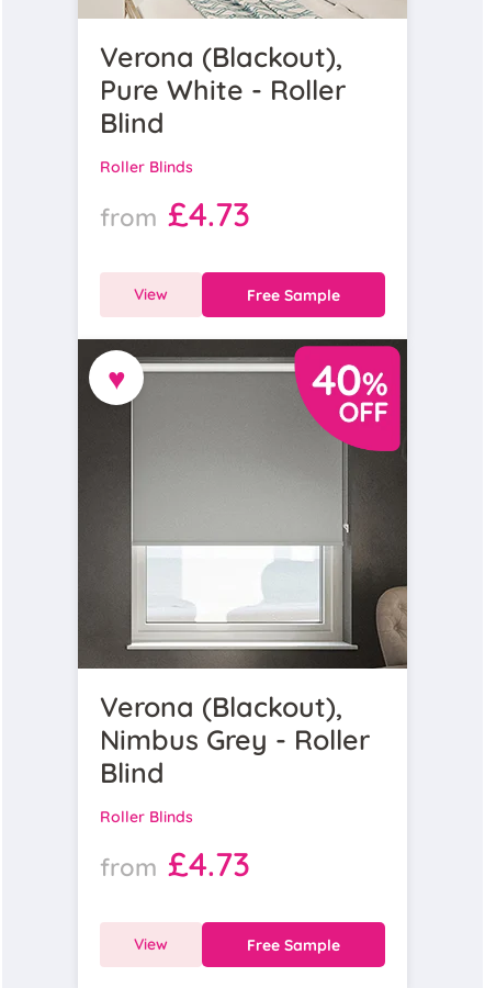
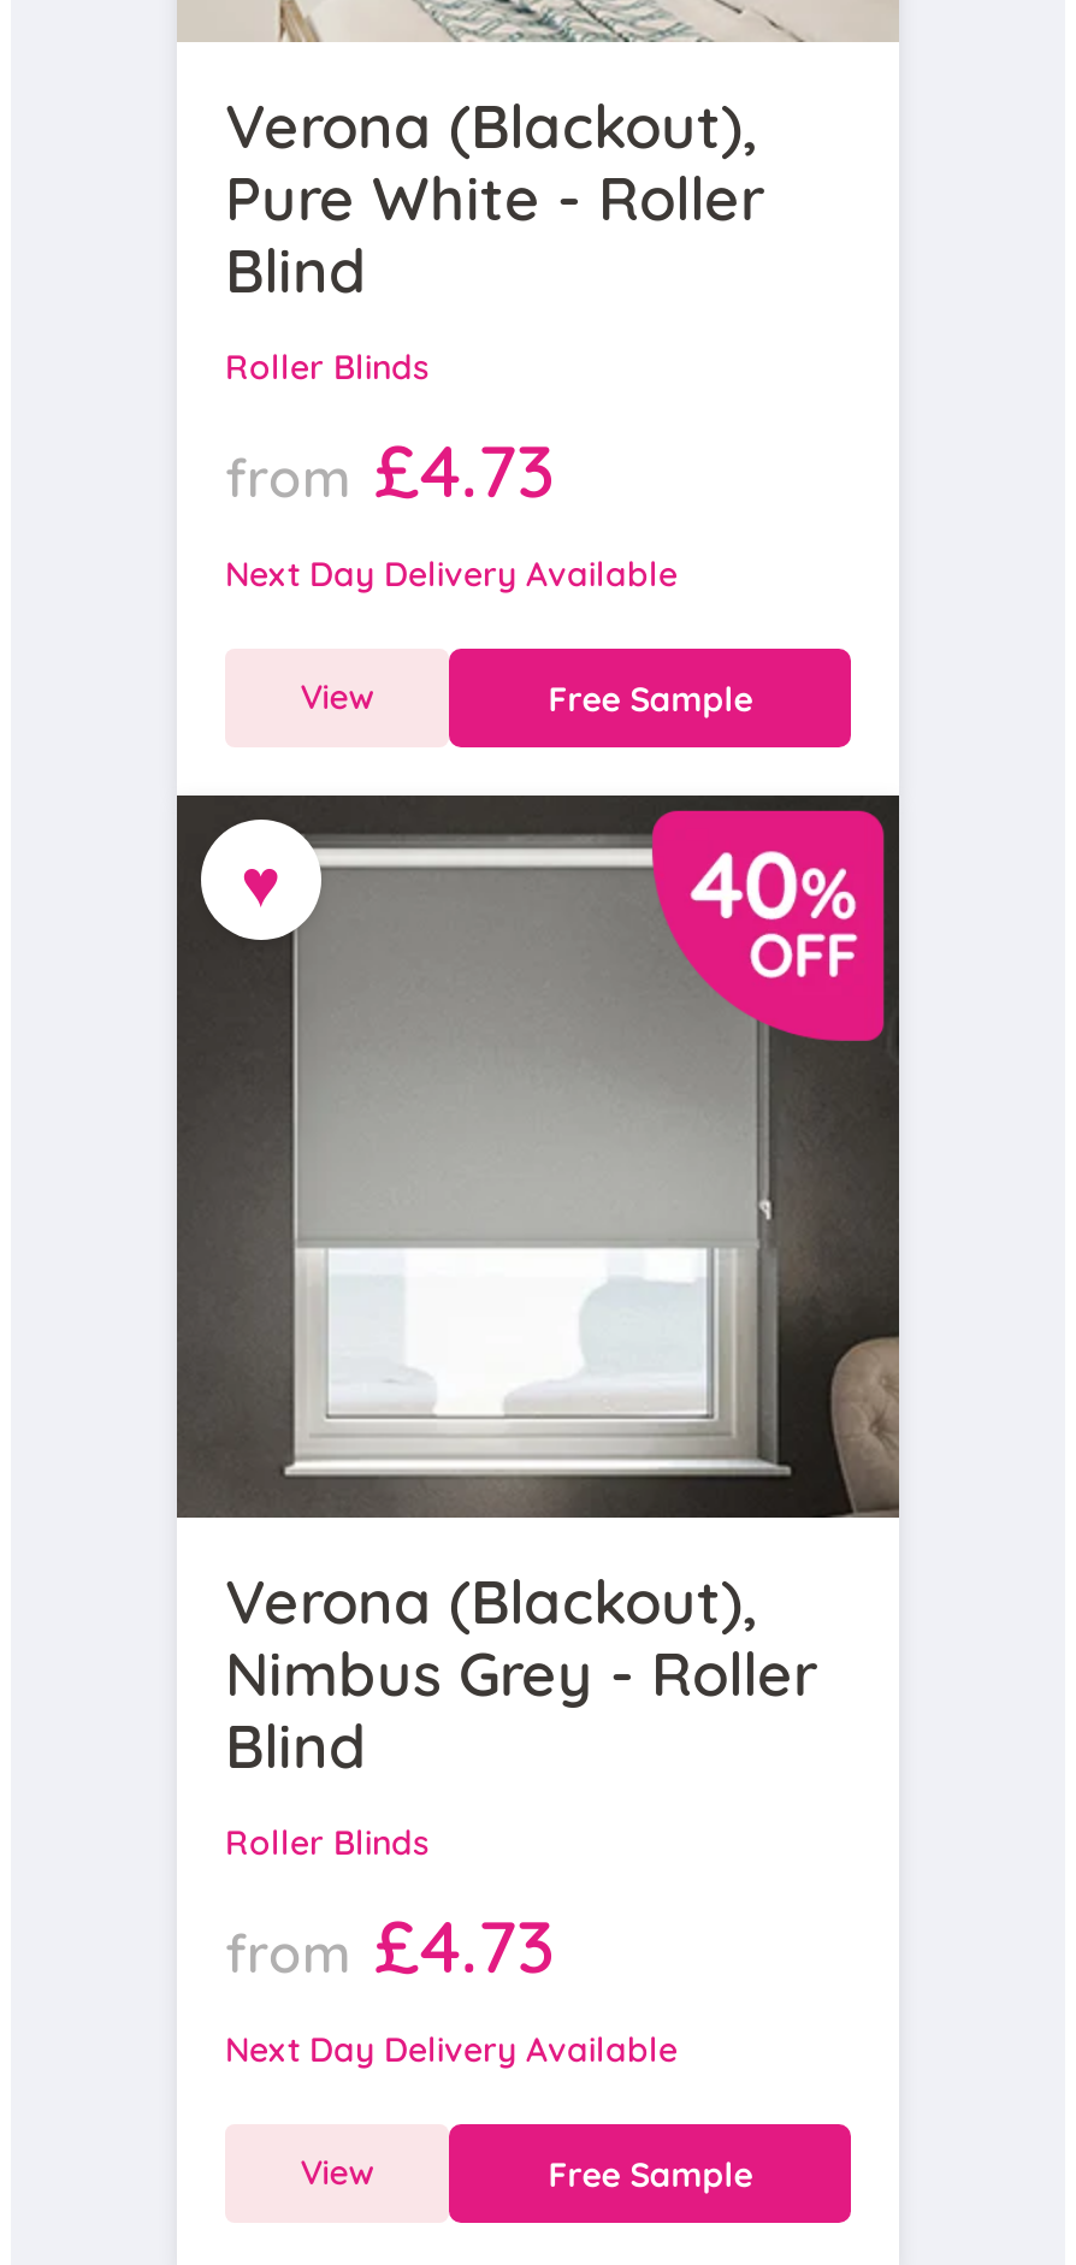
none -> [225,551,678,595] Next Day Delivery Available
none -> [225,2027,678,2070] Next Day Delivery Available

